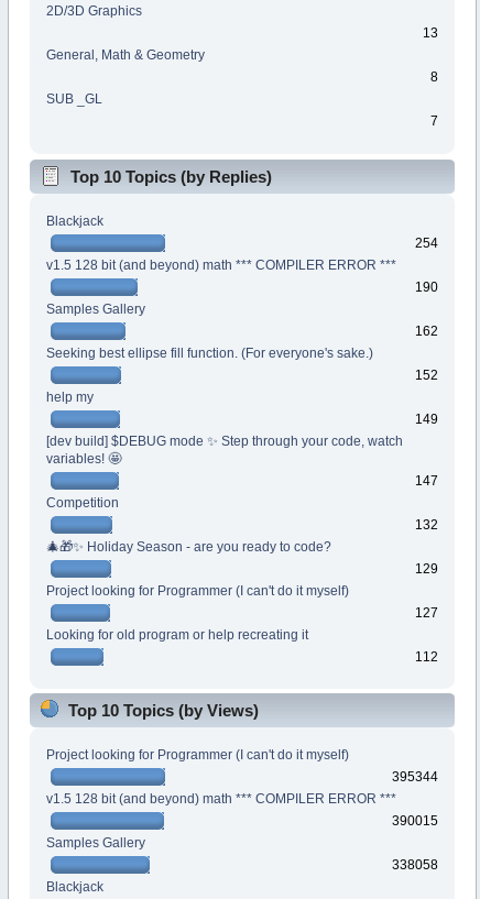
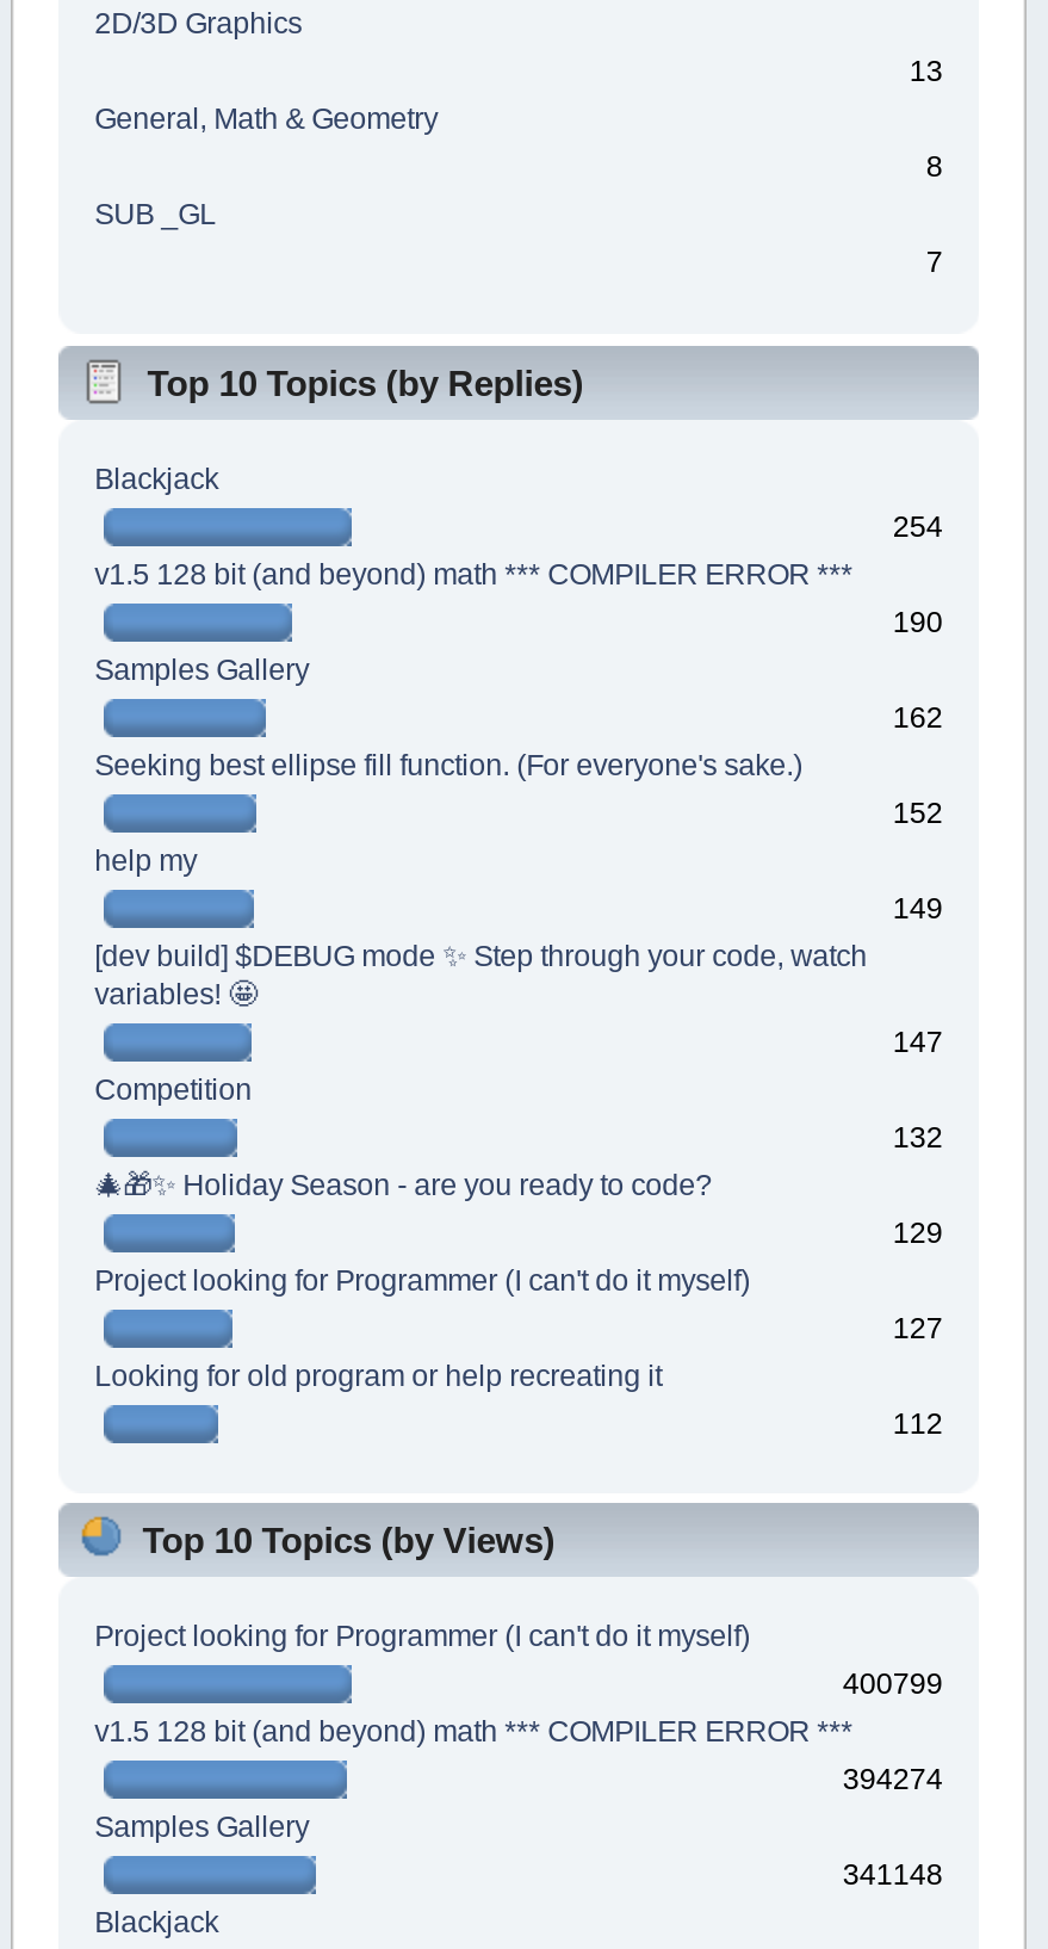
[392,770,438,785] 395344 -> [842,1668,943,1702] 400799
[392,814,438,829] 390015 -> [842,1764,943,1797] 394274
[392,858,438,873] 338058 -> [842,1859,943,1893] 341148

